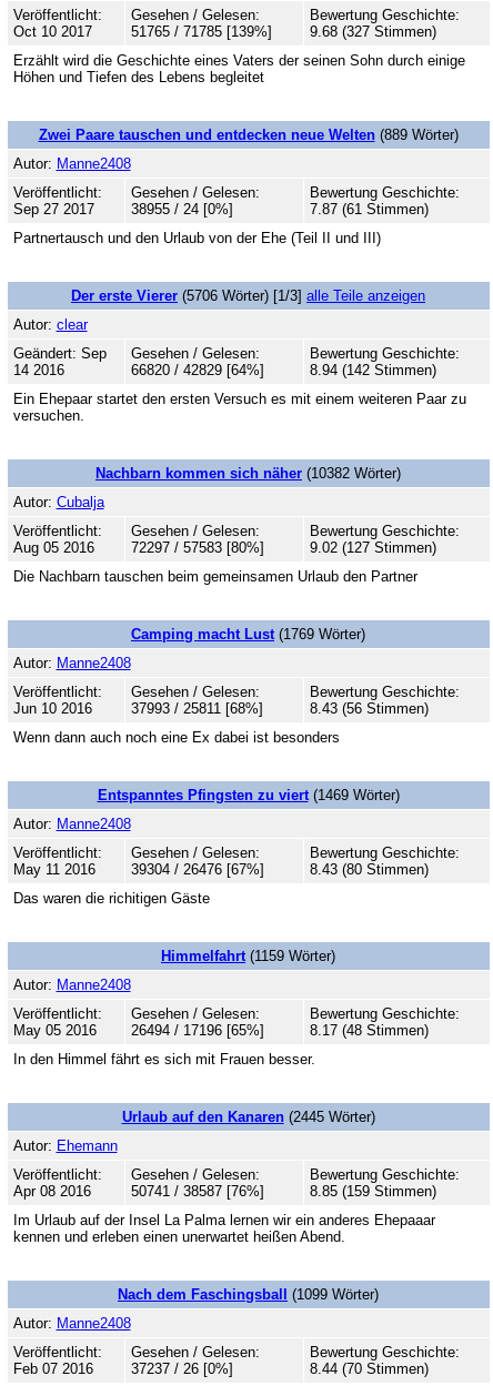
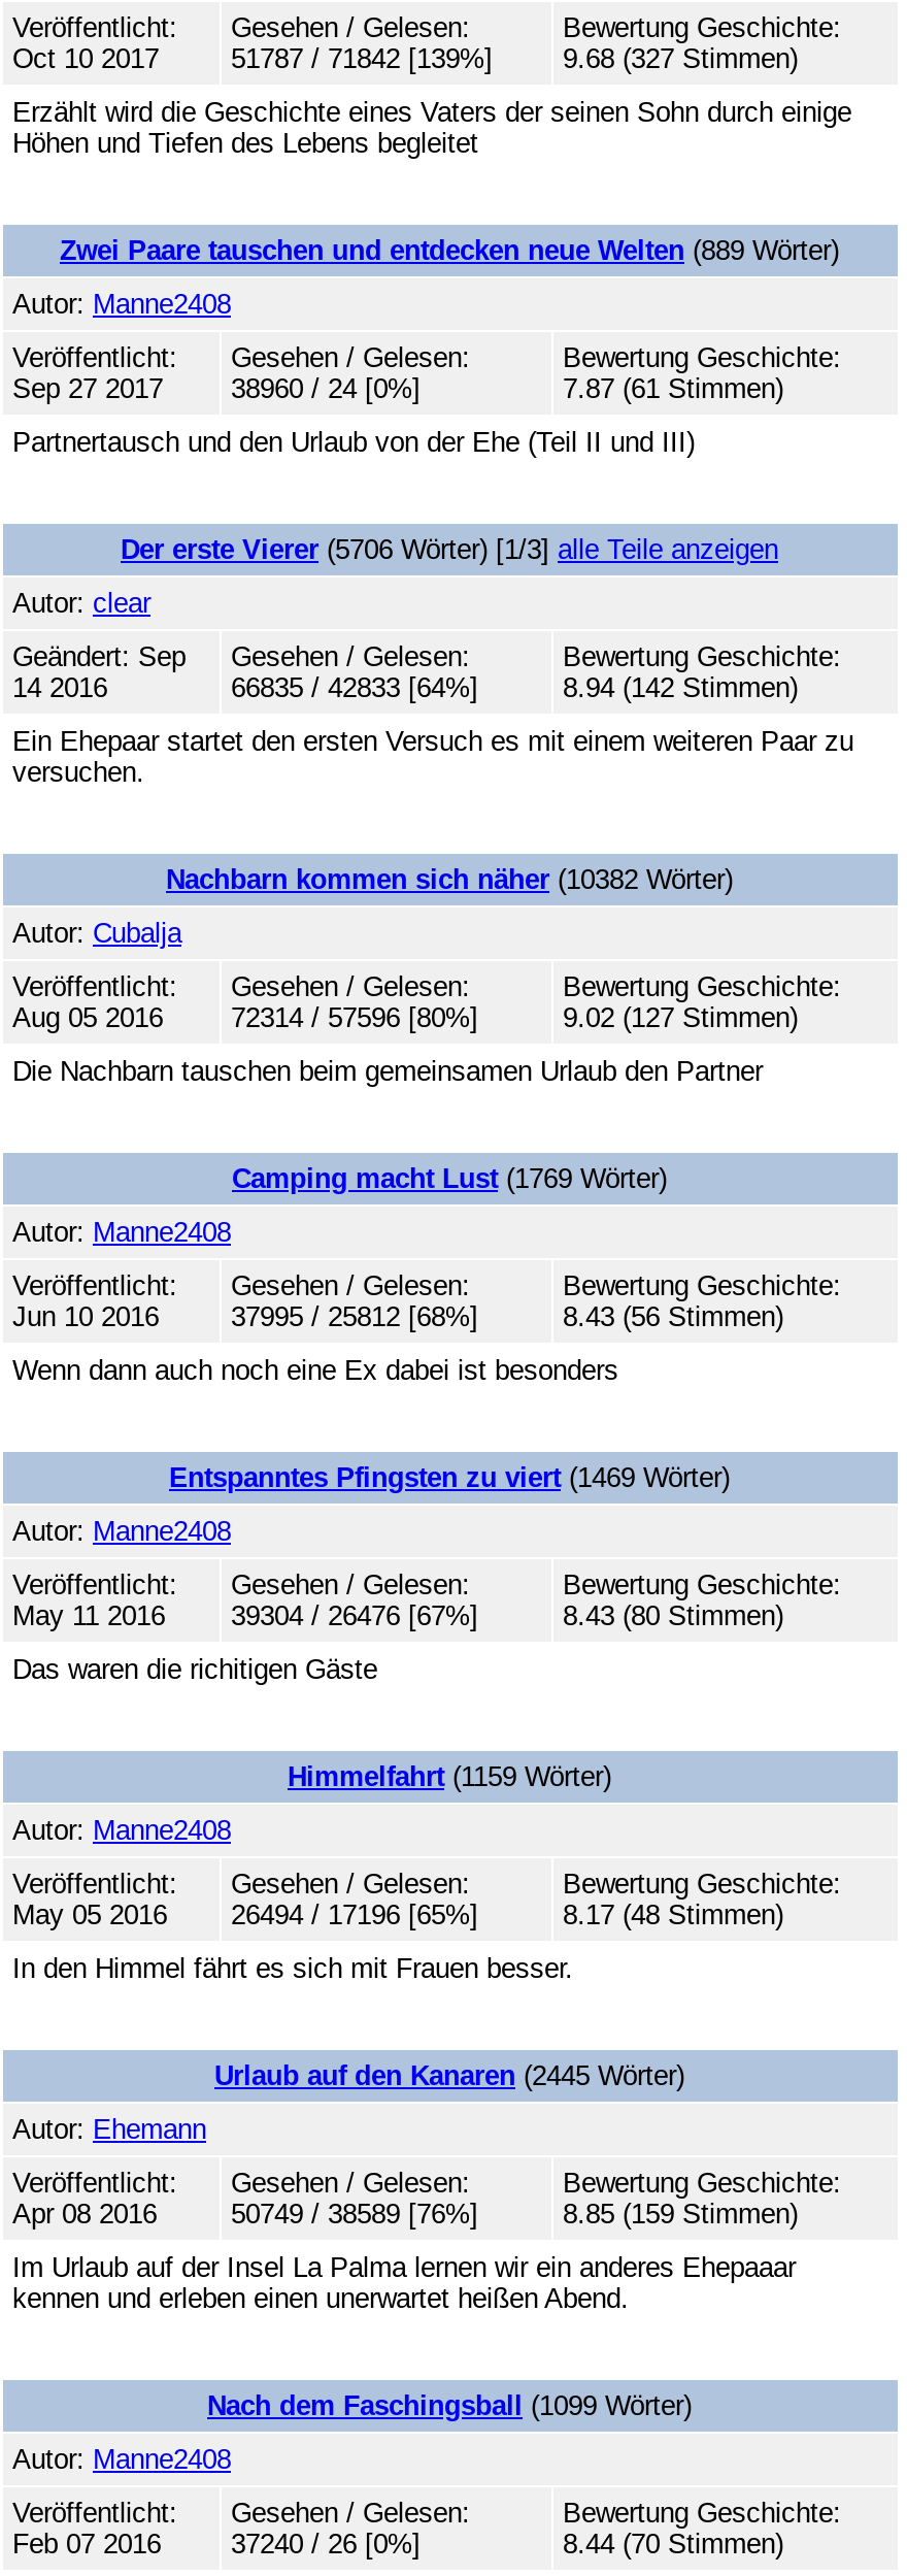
[130,24,271,40] 51765 / 71785 [139%] -> [231,44,493,75] 51787 / 71842 [139%]
[130,201,233,218] 38955 / 24 [0%] -> [231,374,421,405] 38960 / 24 [0%]
[130,362,264,379] 66820 / 42829 [64%] -> [231,673,478,704] 66835 / 42833 [64%]
[130,540,264,556] 72297 / 57583 [80%] -> [231,1003,478,1034] 72314 / 57596 [80%]
[130,701,263,717] 37993 / 25811 [68%] -> [231,1302,478,1333] 37995 / 25812 [68%]
[130,1183,264,1200] 50741 / 38587 [76%] -> [231,2199,478,2230] 50749 / 38589 [76%]
[130,1361,233,1377] 37237 / 26 [0%] -> [231,2529,421,2560] 37240 / 26 [0%]

